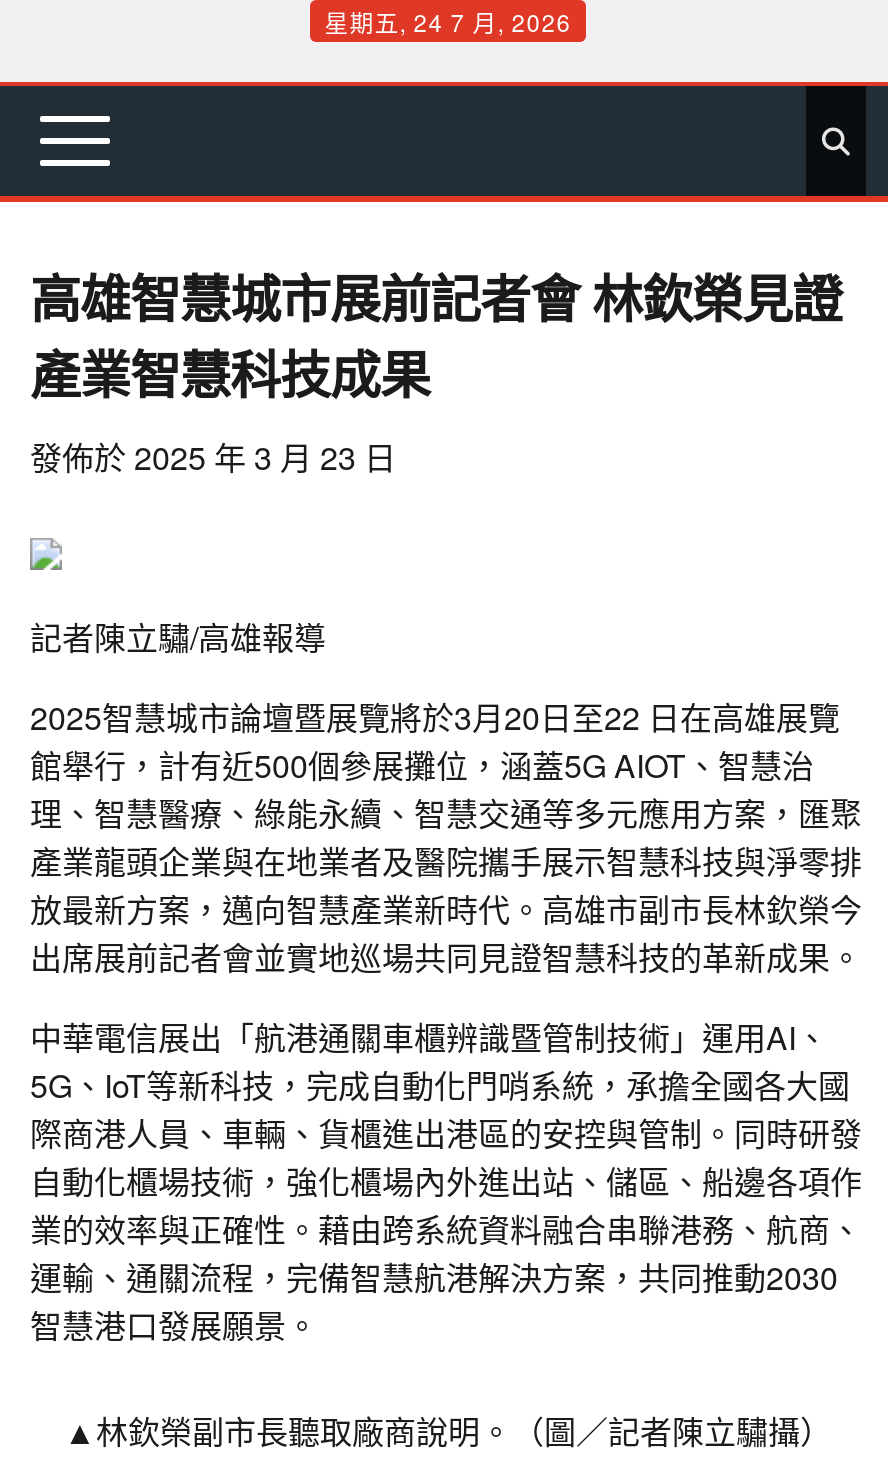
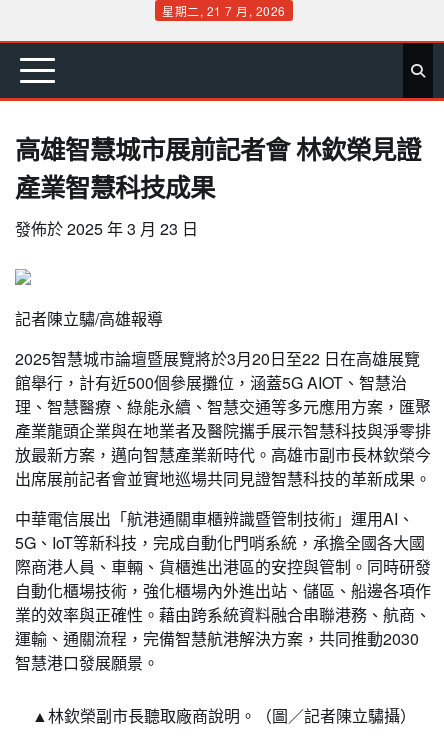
[324,4,572,38] 星期五, 24 7 月, 2026 -> [162,2,286,19] 星期二, 21 7 月, 2026

